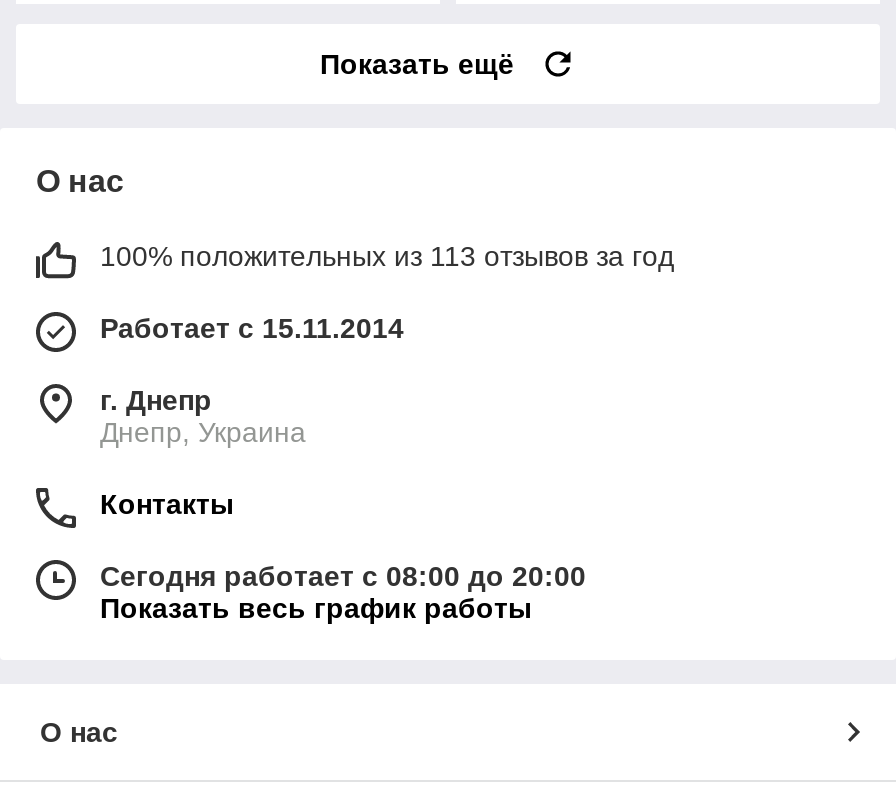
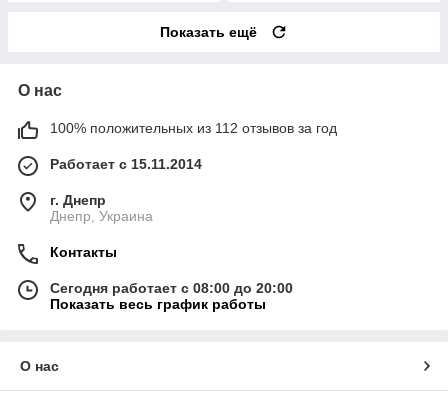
[100,241,674,273] 100% положительных из 113 отзывов за год -> [50,120,337,136] 100% положительных из 112 отзывов за год

